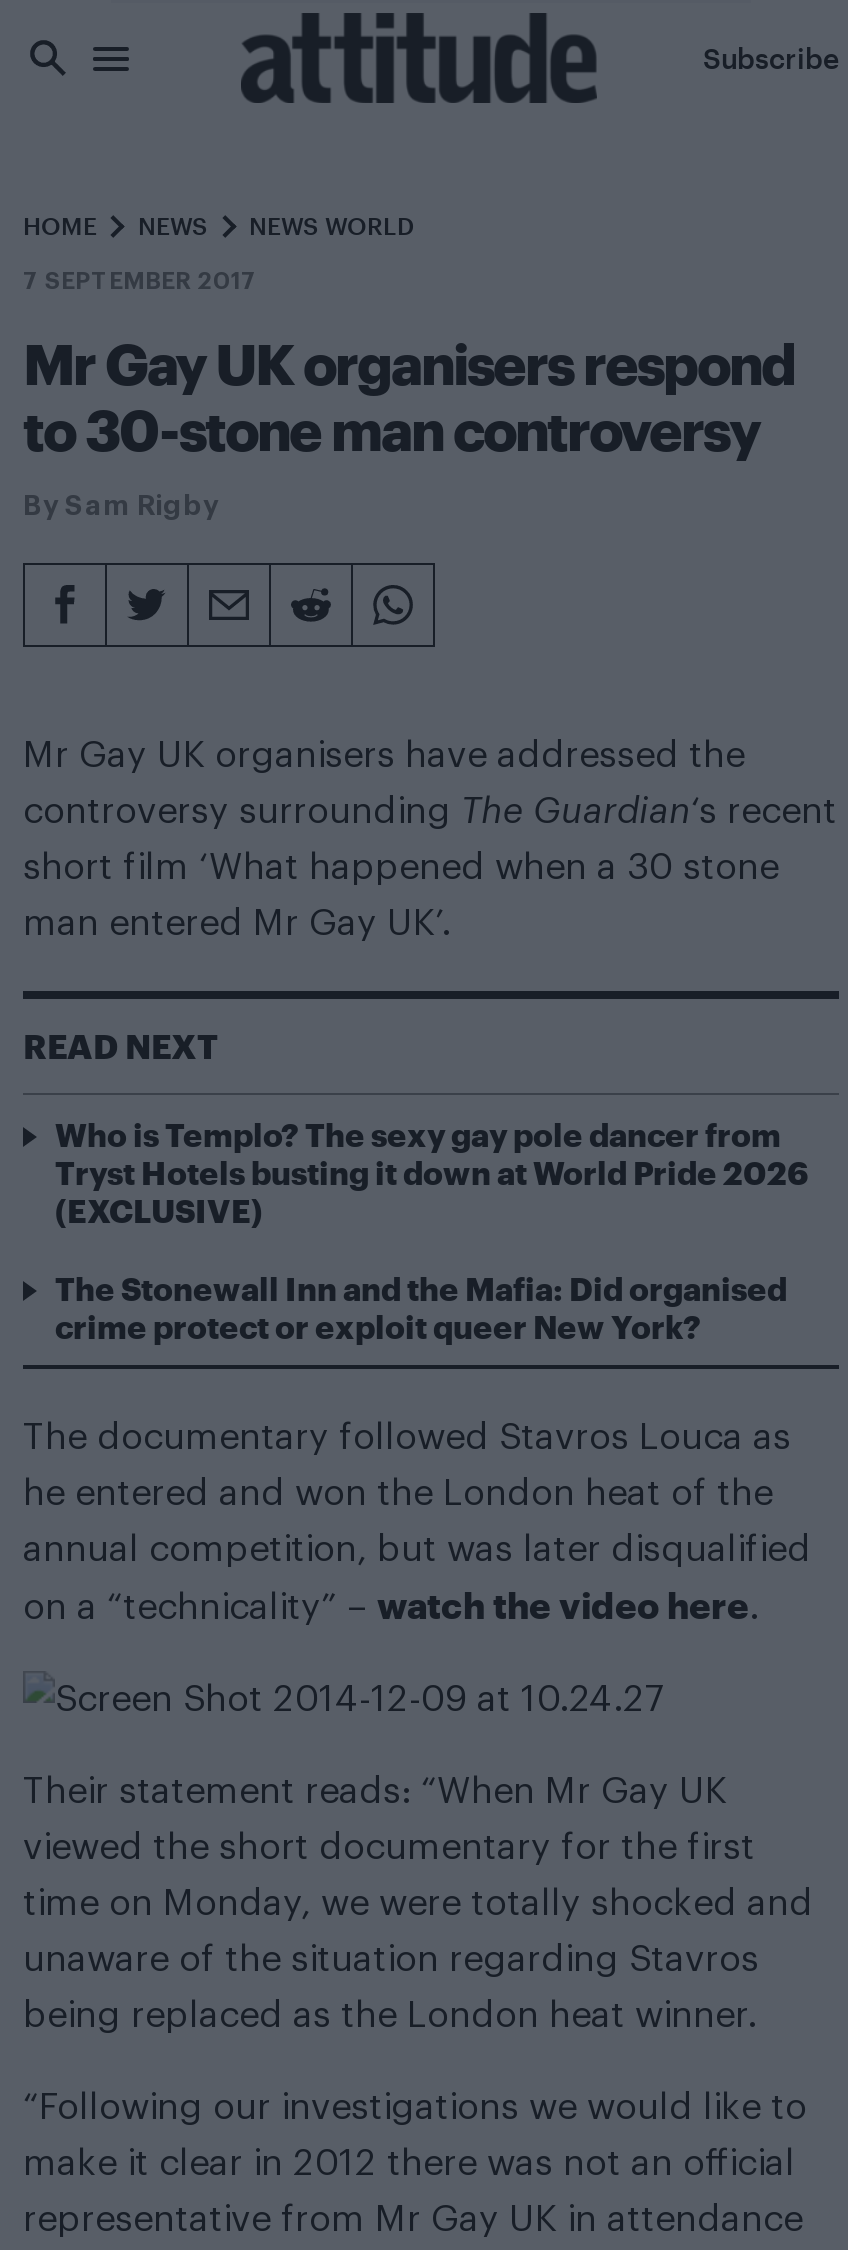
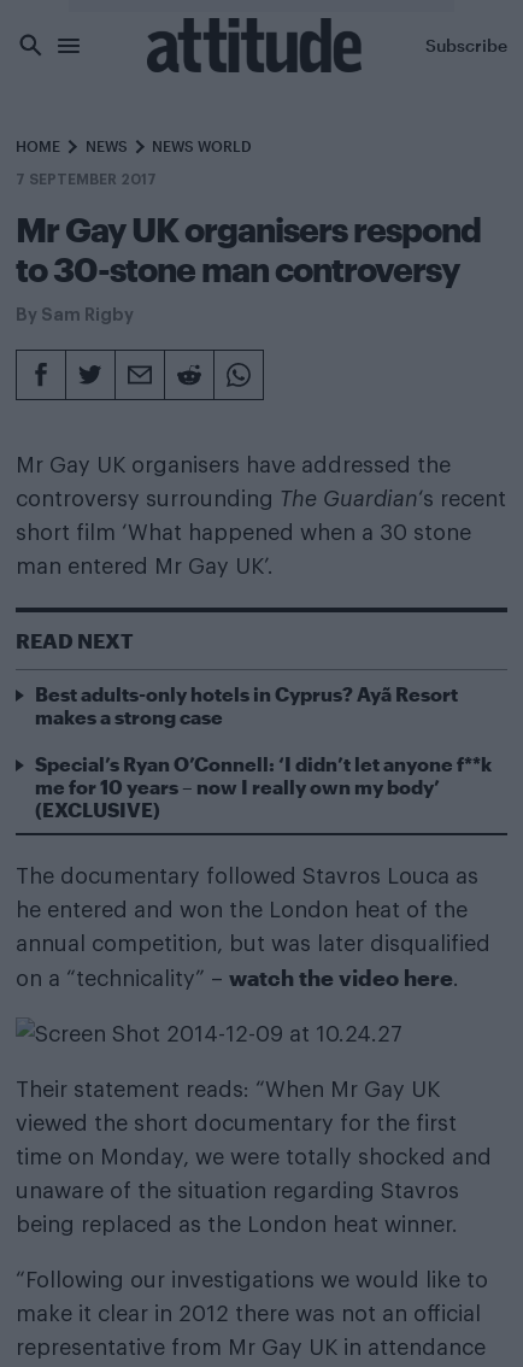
[55,1115,809,1191] Who is Templo? The sexy gay pole dancer from | Tryst Hotels busting it down at World Pride 2026 -> [35,682,492,798] Best adults-only hotels in Cyprus? Ayã Resort | makes a strong case | Special’s Ryan O’Connell: ‘I didn’t let anyone f**k | me for 10 years – now I really own my body’
moved [55,1191,263,1229] -> [35,798,160,821]: (EXCLUSIVE)
[55,1269,787,1345] The Stonewall Inn and the Mafia: Did organised | crime protect or exploit queer New York? -> none

